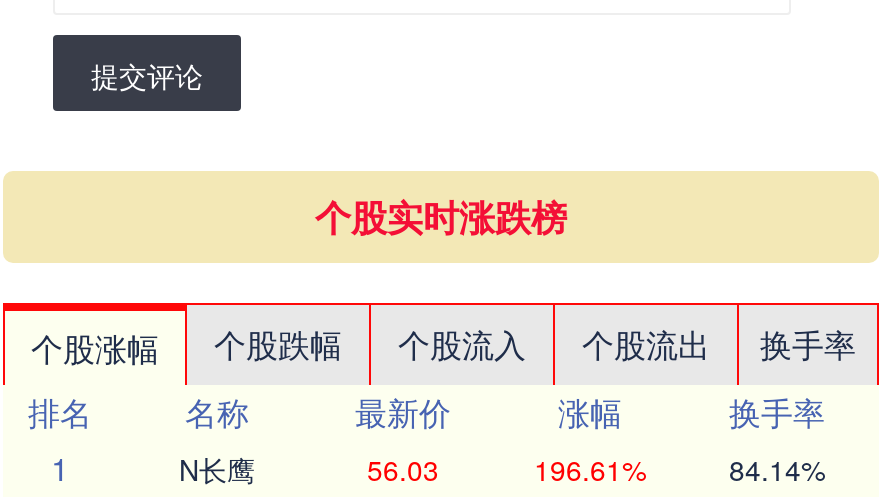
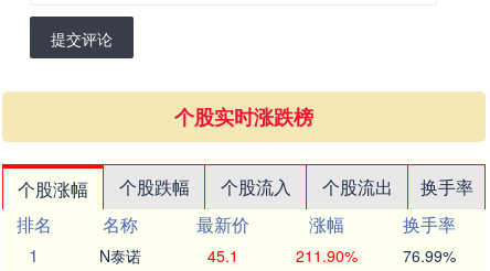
[179,449,255,489] N长鹰 -> [99,244,141,266] N泰诺
[367,449,439,489] 56.03 -> [207,244,238,266] 45.1
[534,449,646,489] 196.61% -> [295,244,357,266] 211.90%
[729,449,825,489] 84.14% -> [403,244,456,266] 76.99%

